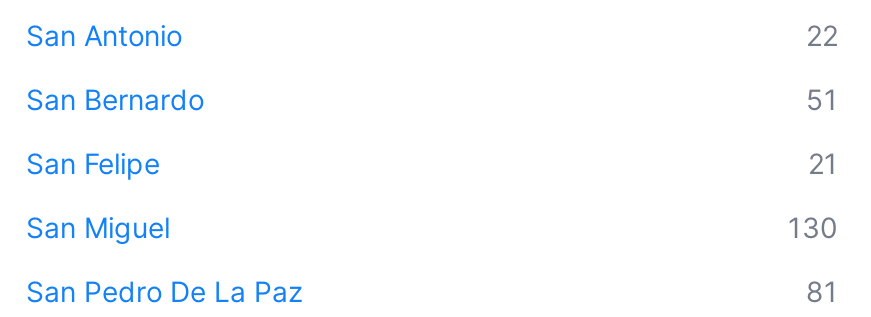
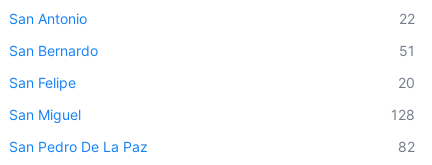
[808,145,838,179] 21 -> [398,74,415,91] 20
[788,209,838,243] 130 -> [391,106,415,123] 128
[806,273,838,307] 81 -> [398,138,415,155] 82

